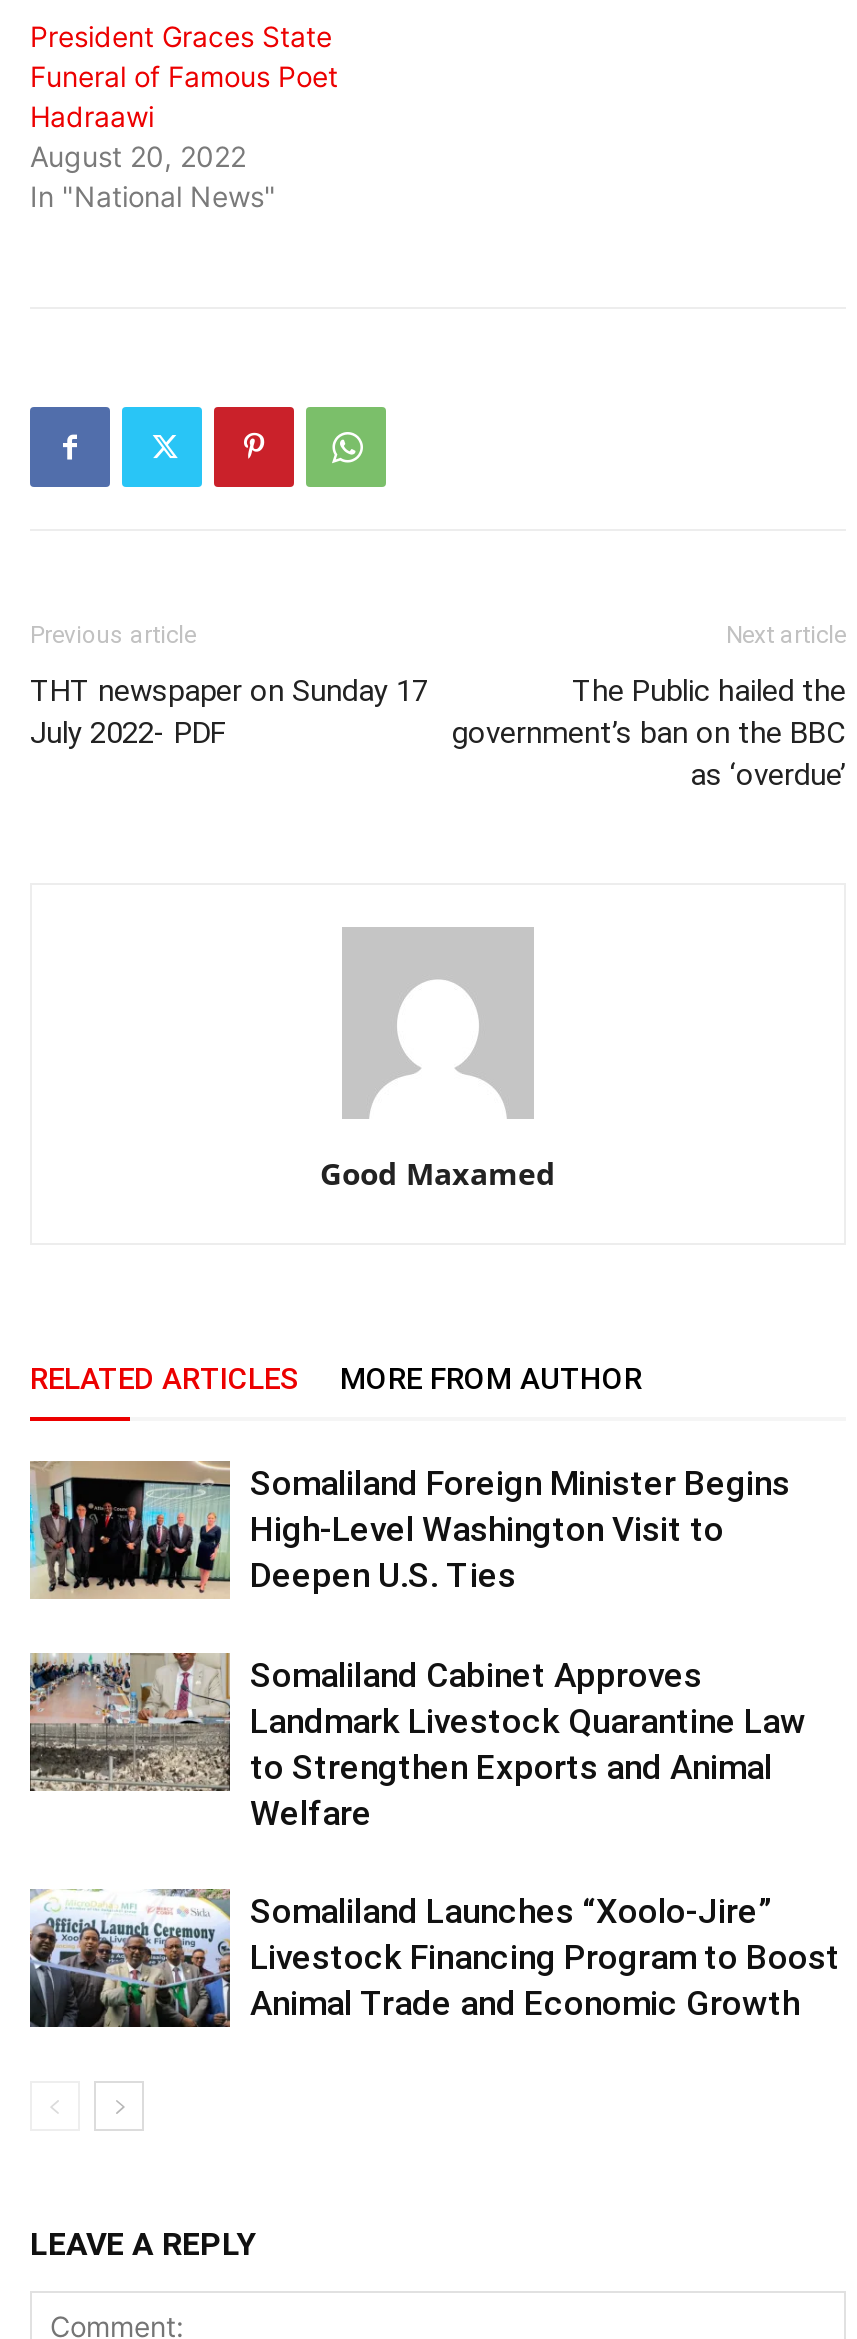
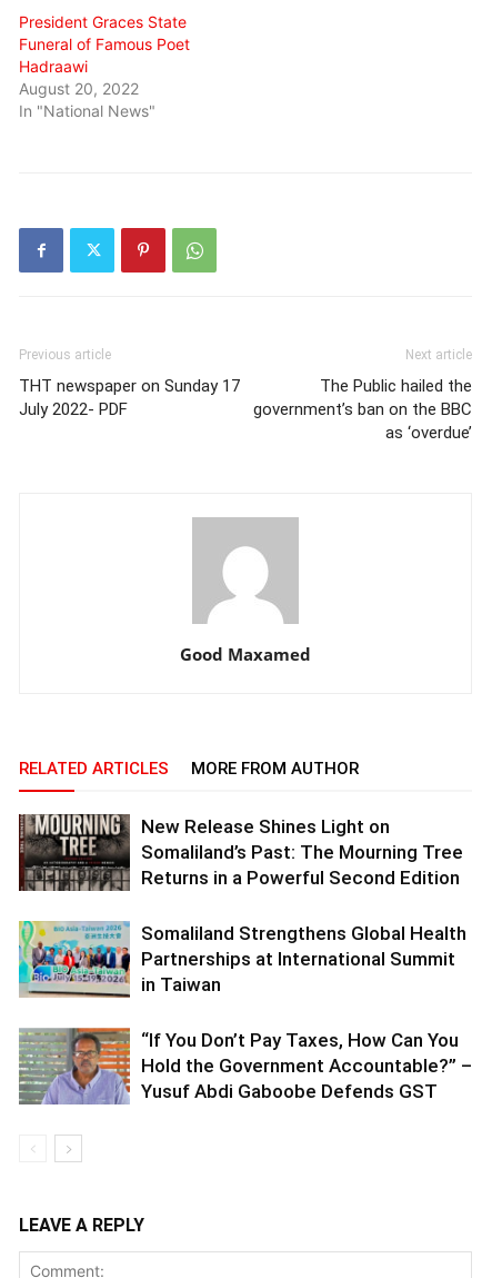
[28,1459,790,1599] [image] | Somaliland Foreign Minister Begins | High-Level Washington Visit to | Deepen U.S. Ties -> [18,813,463,892] [image] | New Release Shines Light on | Somaliland’s Past: The Mourning Tree | Returns in a Powerful Second Edition
[28,1651,806,1833] [image] | Somaliland Cabinet Approves | Landmark Livestock Quarantine Law | to Strengthen Exports and Animal | Welfare -> [18,920,466,998] [image] | Somaliland Strengthens Global Health | Partnerships at International Summit | in Taiwan
[30,1887,840,2029] [image] | Somaliland Launches “Xoolo-Jire” | Livestock Financing Program to Boost | Animal Trade and Economic Growth -> [18,1027,472,1106] [image] | “If You Don’t Pay Taxes, How Can You | Hold the Government Accountable?” – | Yusuf Abdi Gaboobe Defends GST

